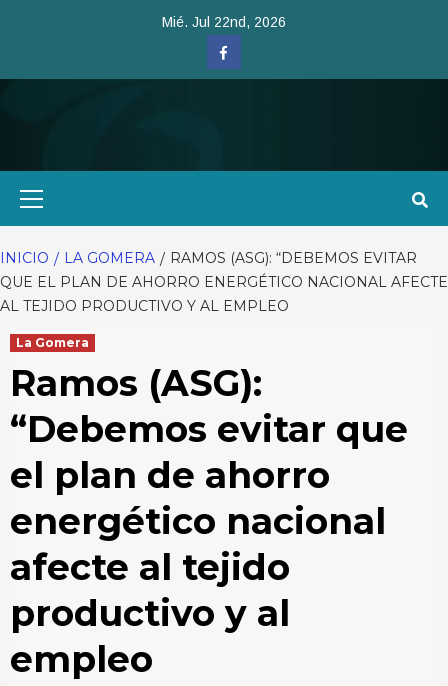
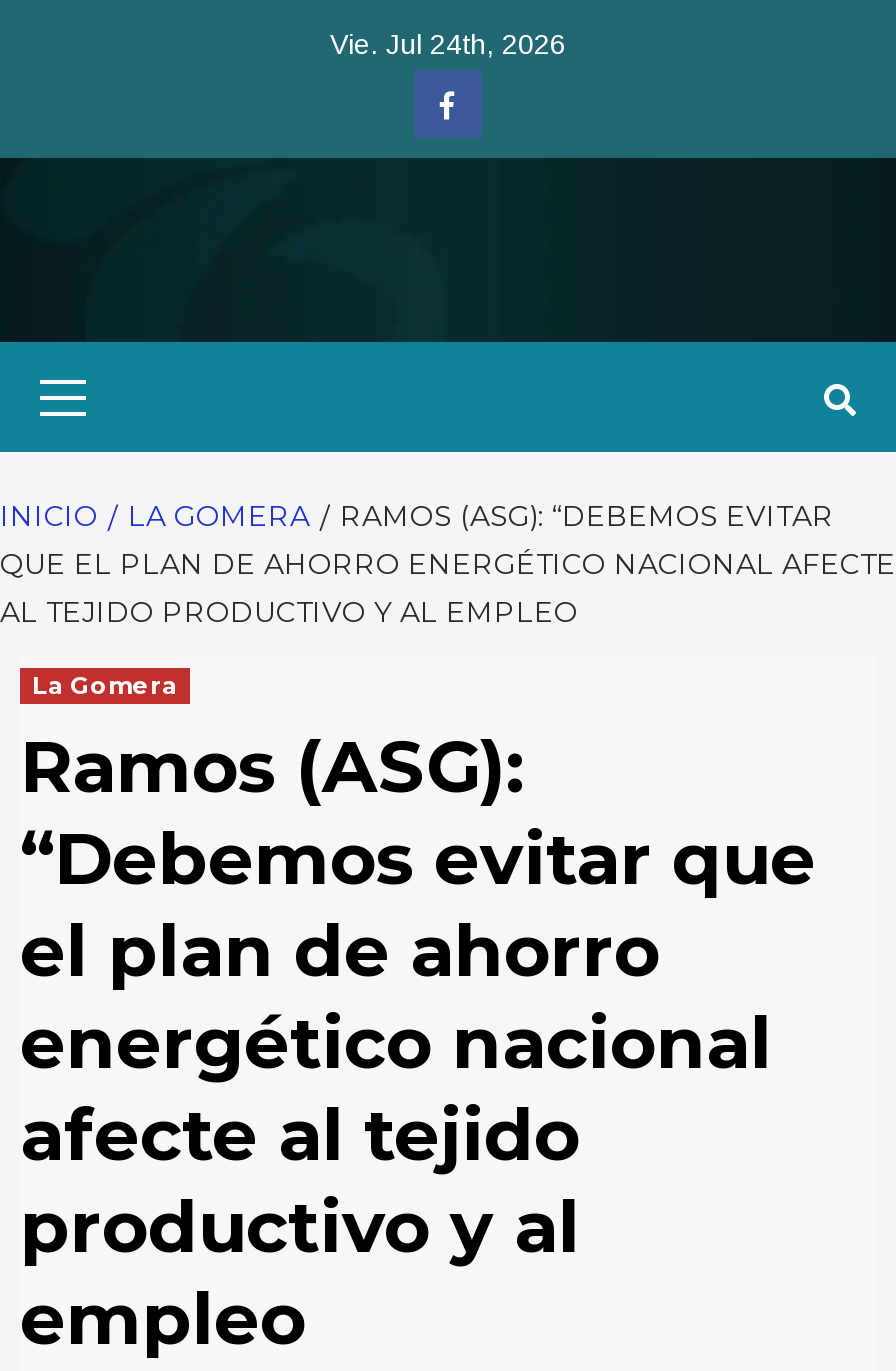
[162,14,286,30] Mié. Jul 22nd, 2026 -> [330,28,566,60] Vie. Jul 24th, 2026

